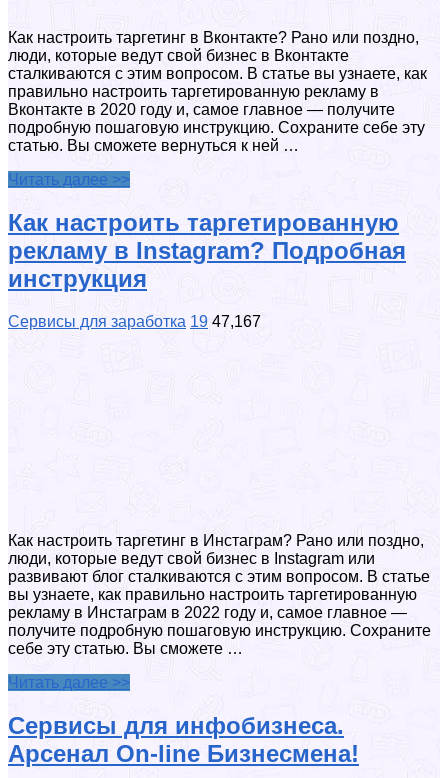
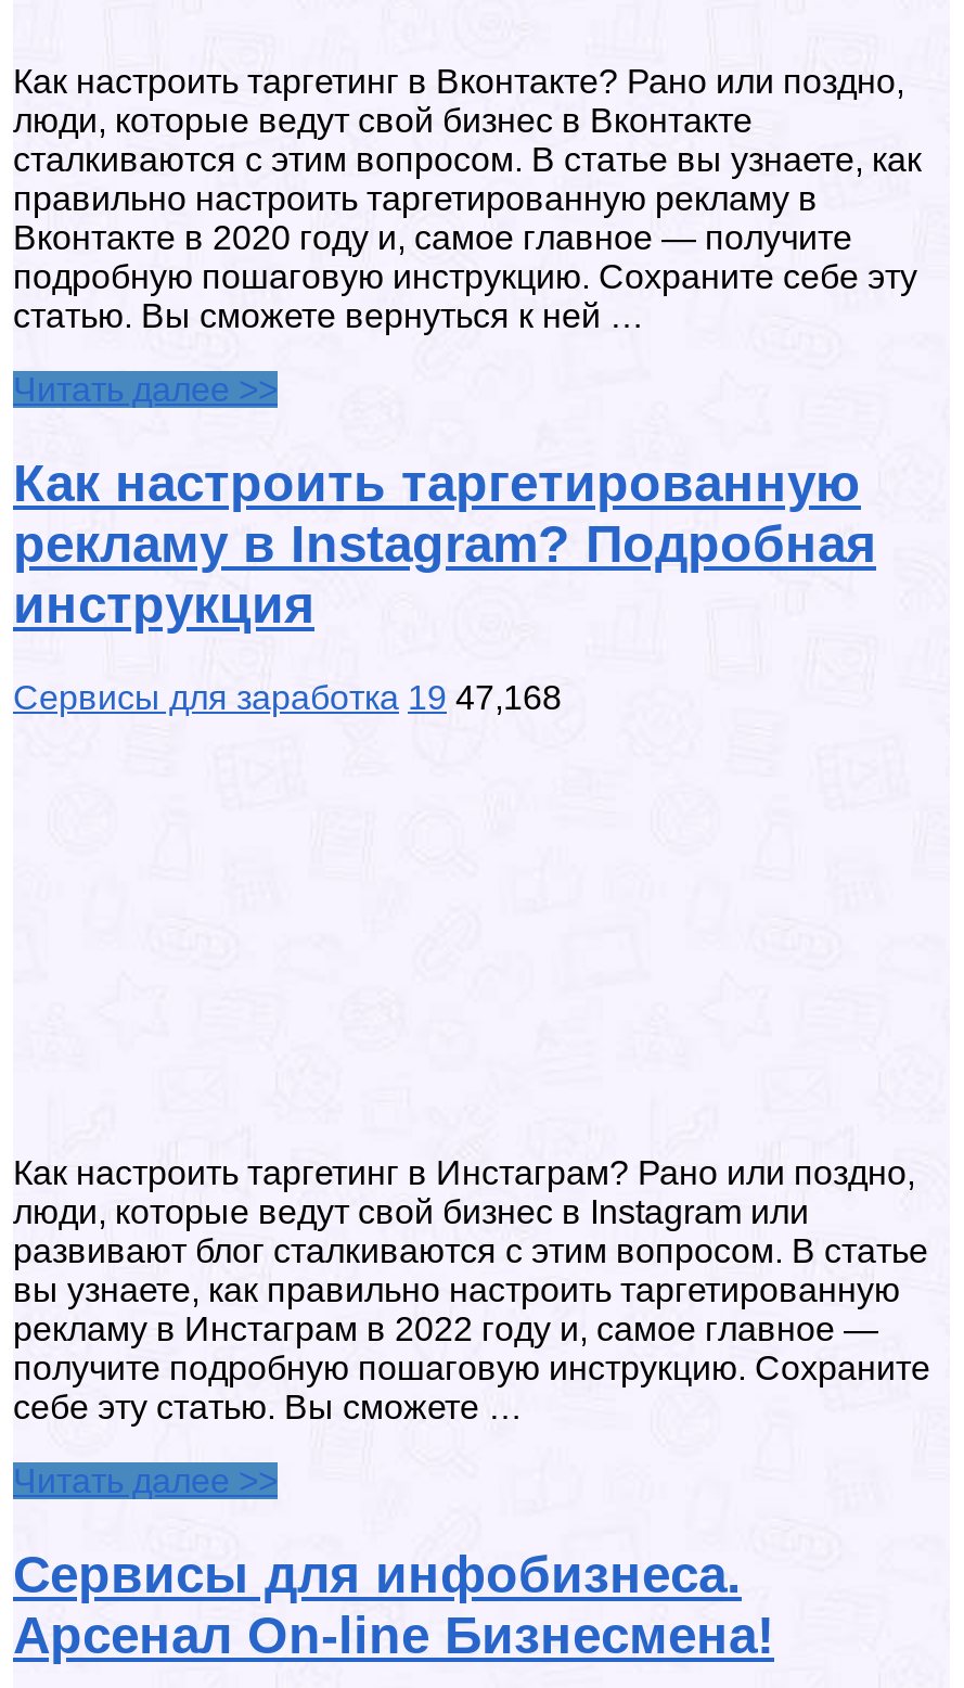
[8,313,261,330] Сервисы для заработка 19 47,167 -> [13,679,562,716] Сервисы для заработка 19 47,168

